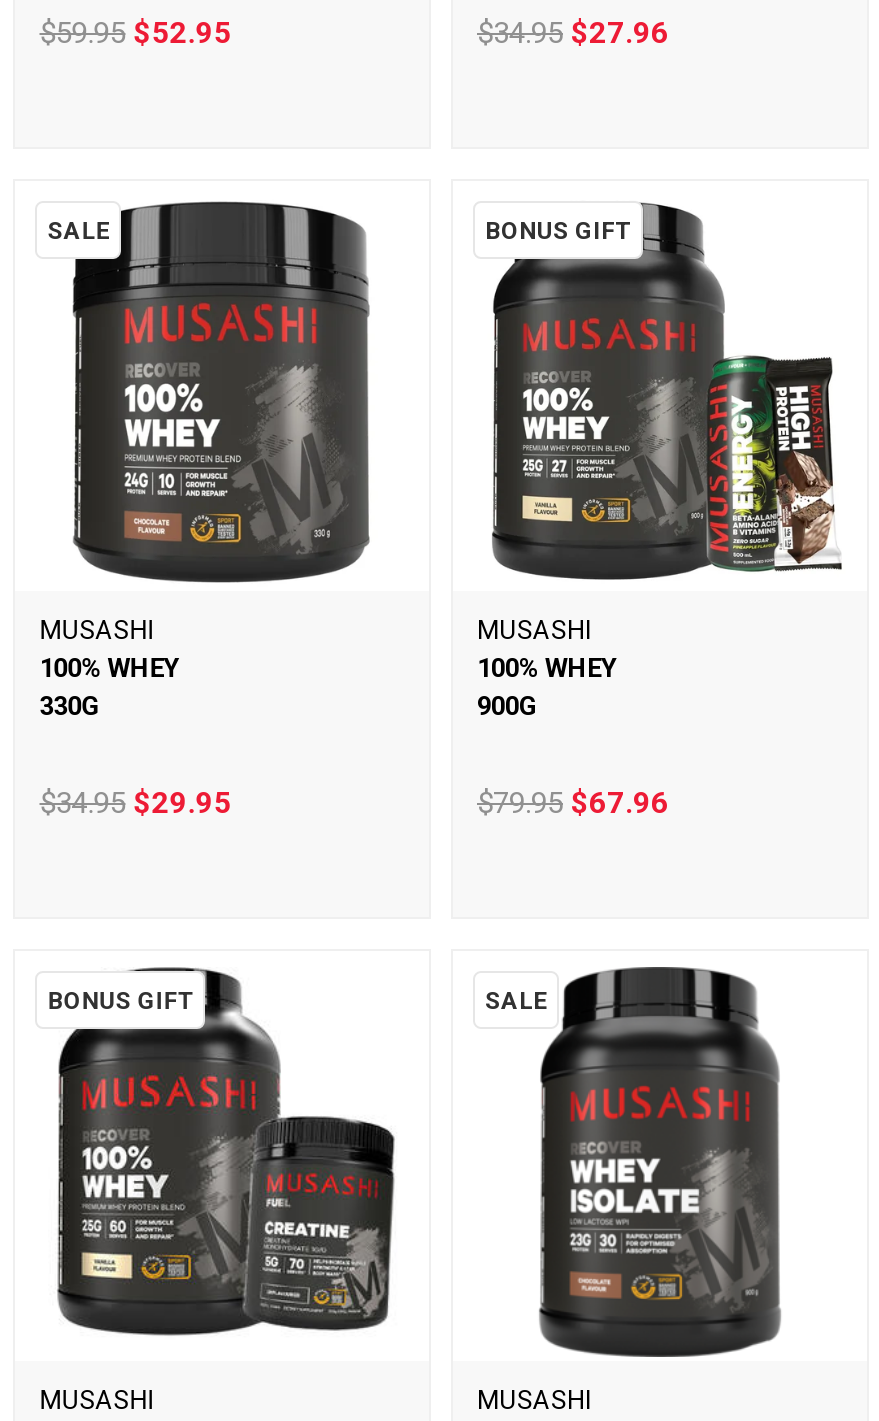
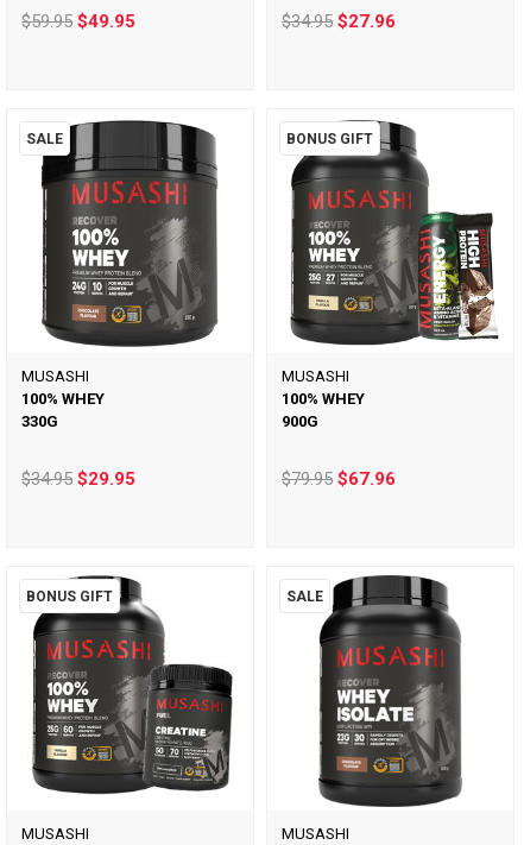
[39,16,231,52] $59.95 $52.95 -> [22,10,136,31] $59.95 $49.95

